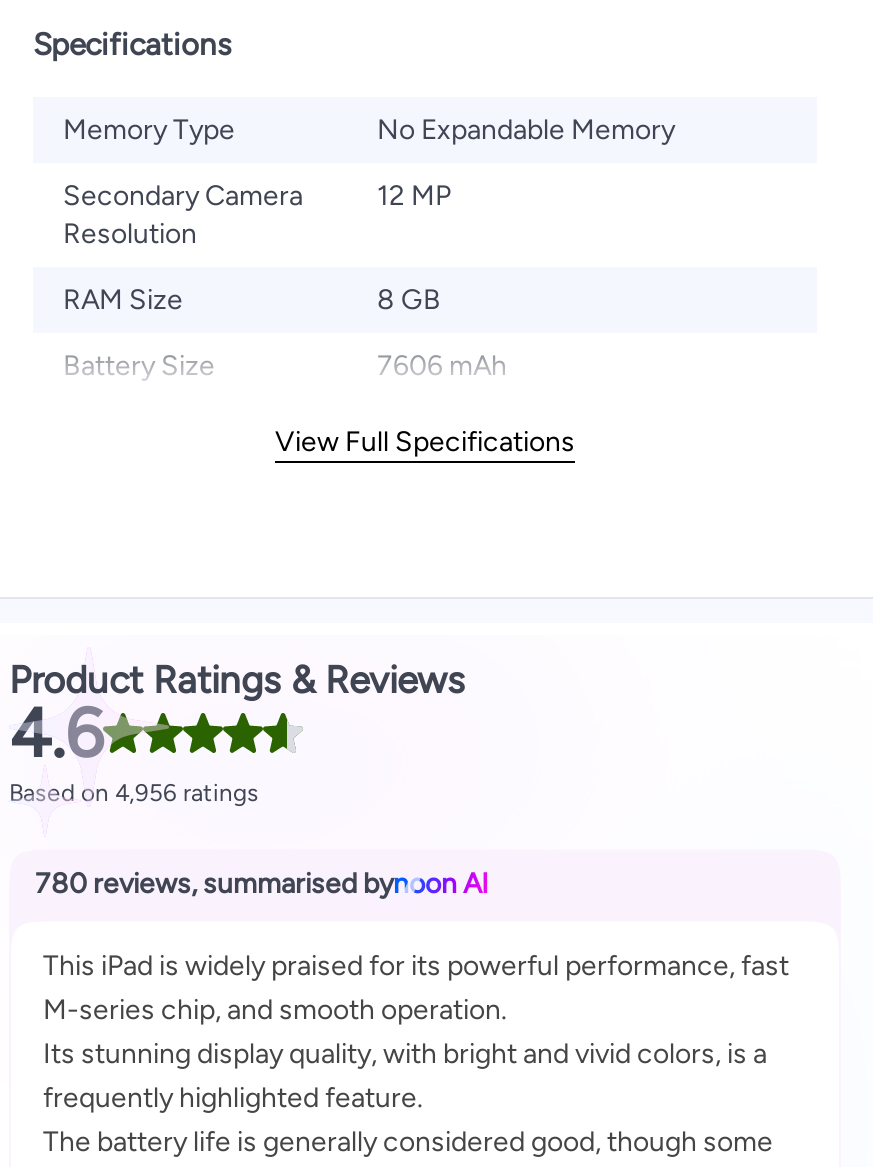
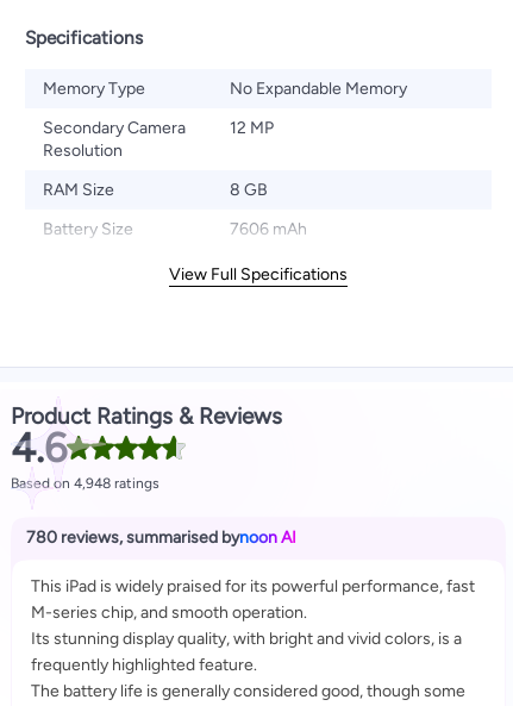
[9,779,259,807] Based on 4,956 ratings -> [11,475,159,492] Based on 4,948 ratings

